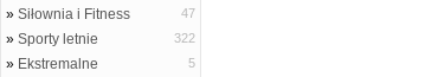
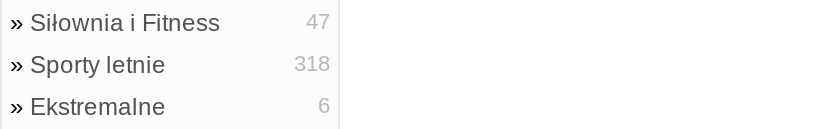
[174,31,195,45] 322 -> [294,51,330,75] 318
[188,56,195,70] 5 -> [318,93,330,117] 6

